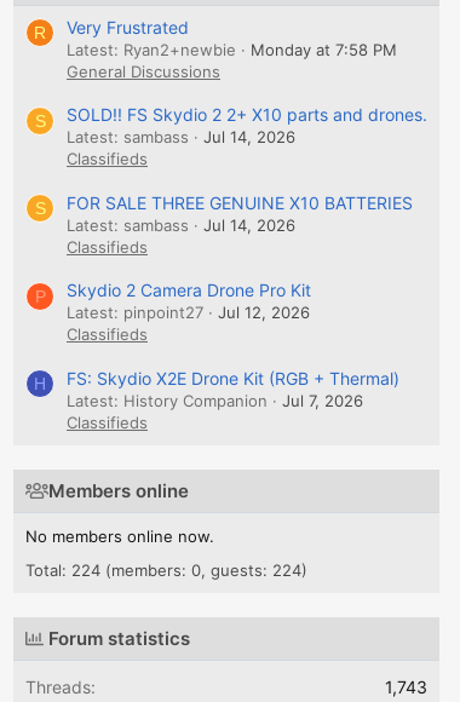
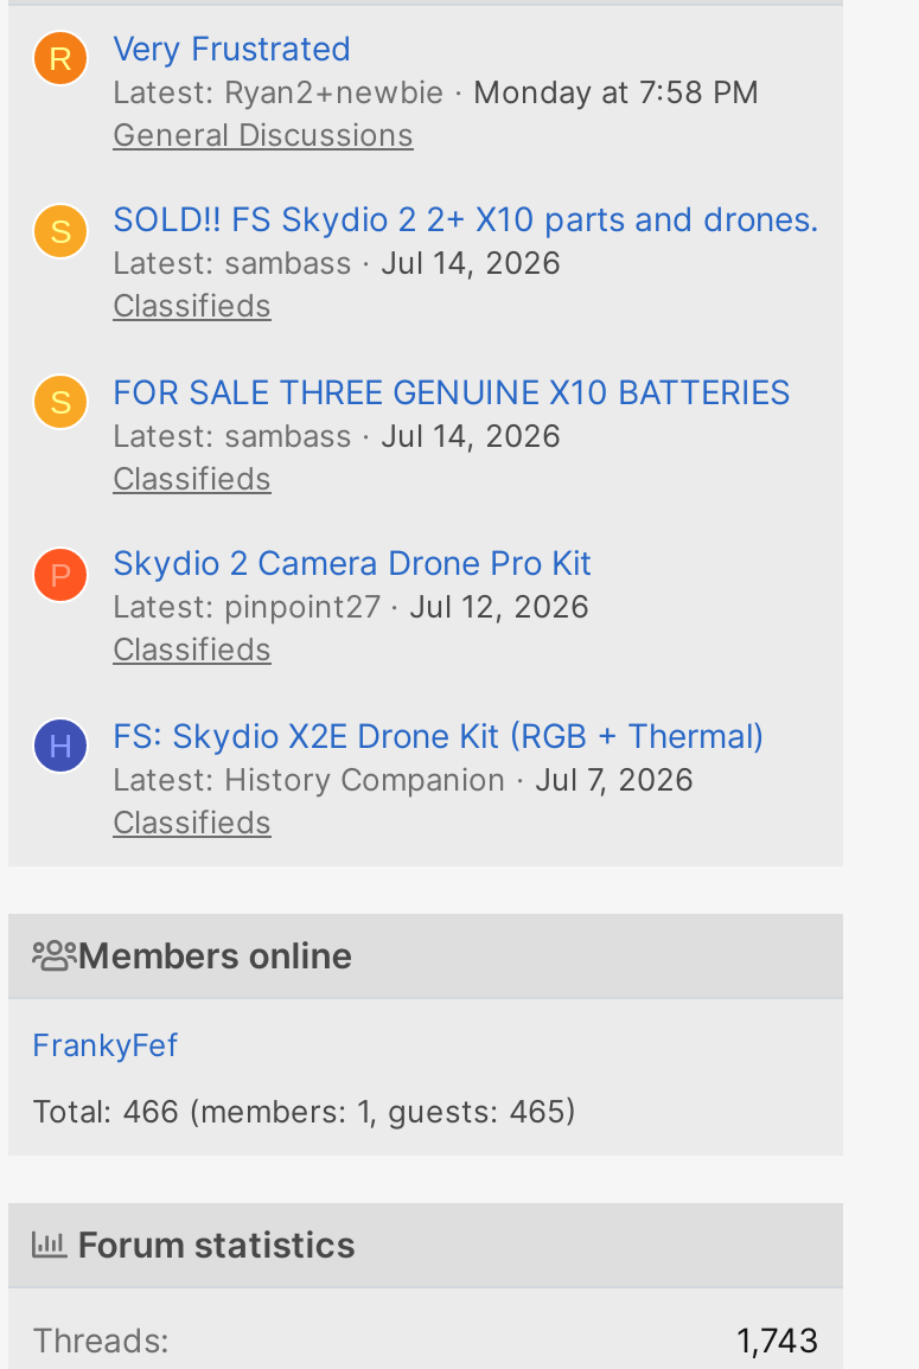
[25,526,214,545] No members online now. -> [32,1024,179,1062] FrankyFef
[25,560,307,579] Total: 224 (members: 0, guests: 224) -> [32,1091,577,1129] Total: 466 (members: 1, guests: 465)

